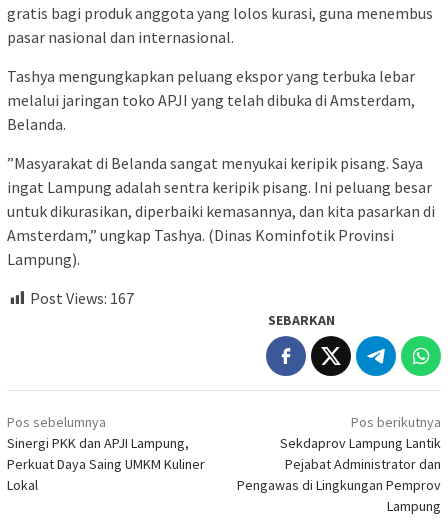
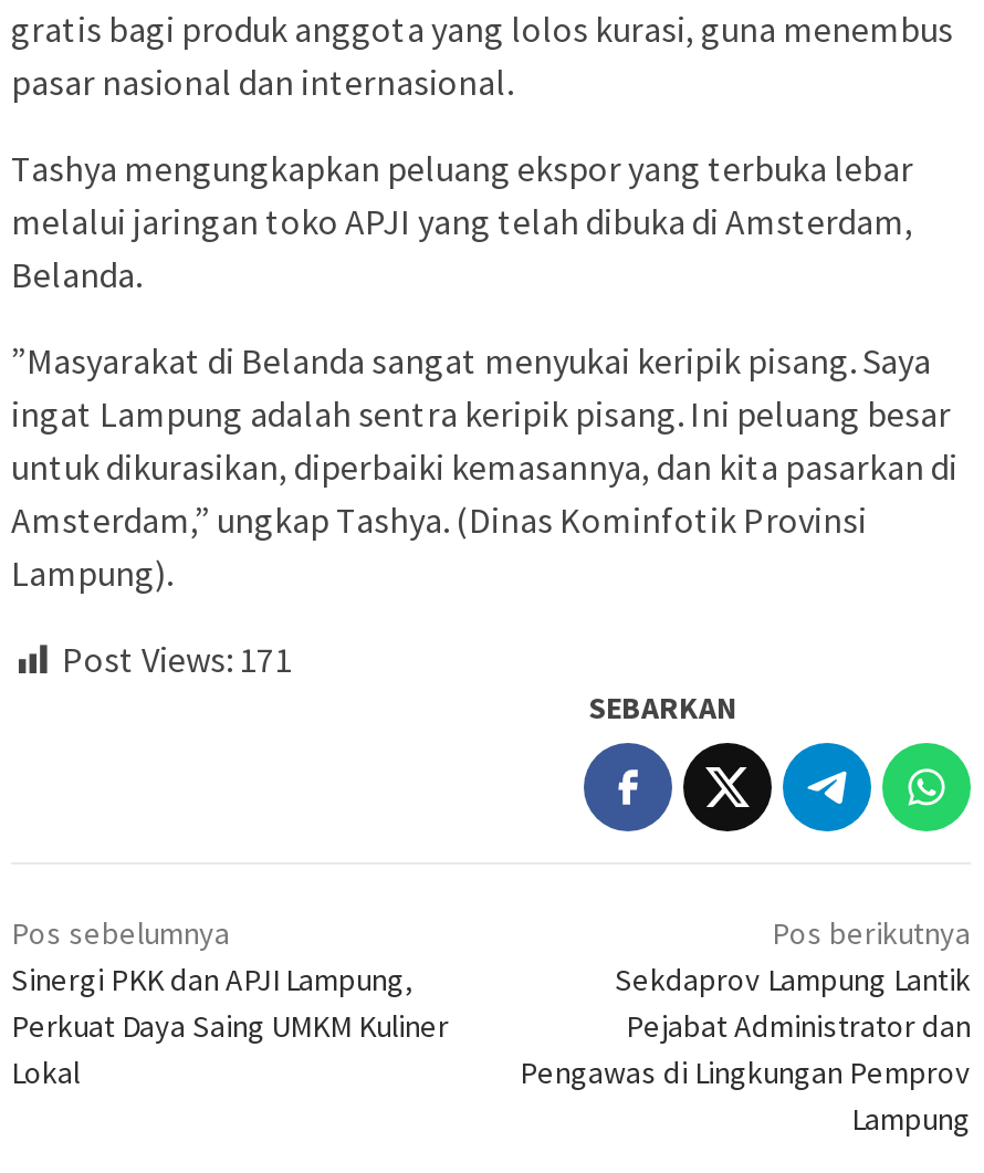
[30,287,134,307] Post Views: 167 -> [62,636,292,680] Post Views: 171

